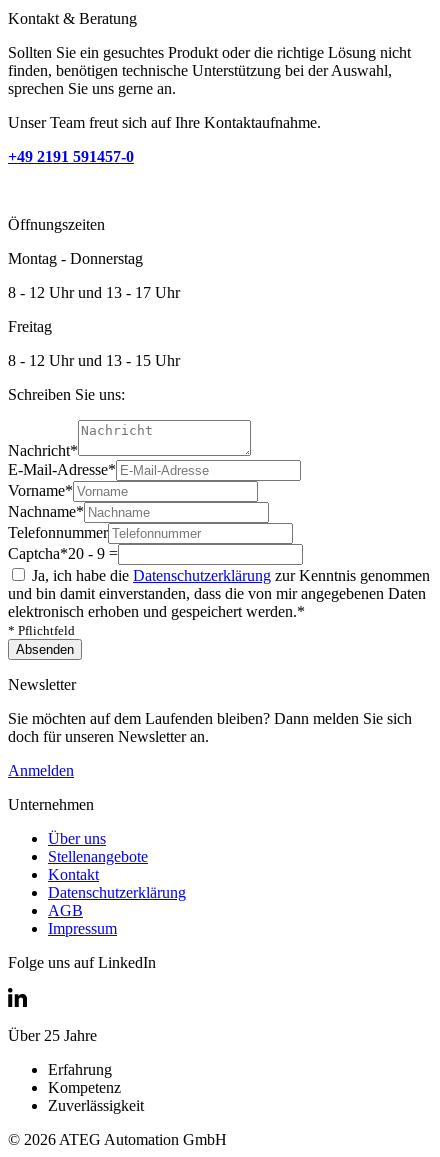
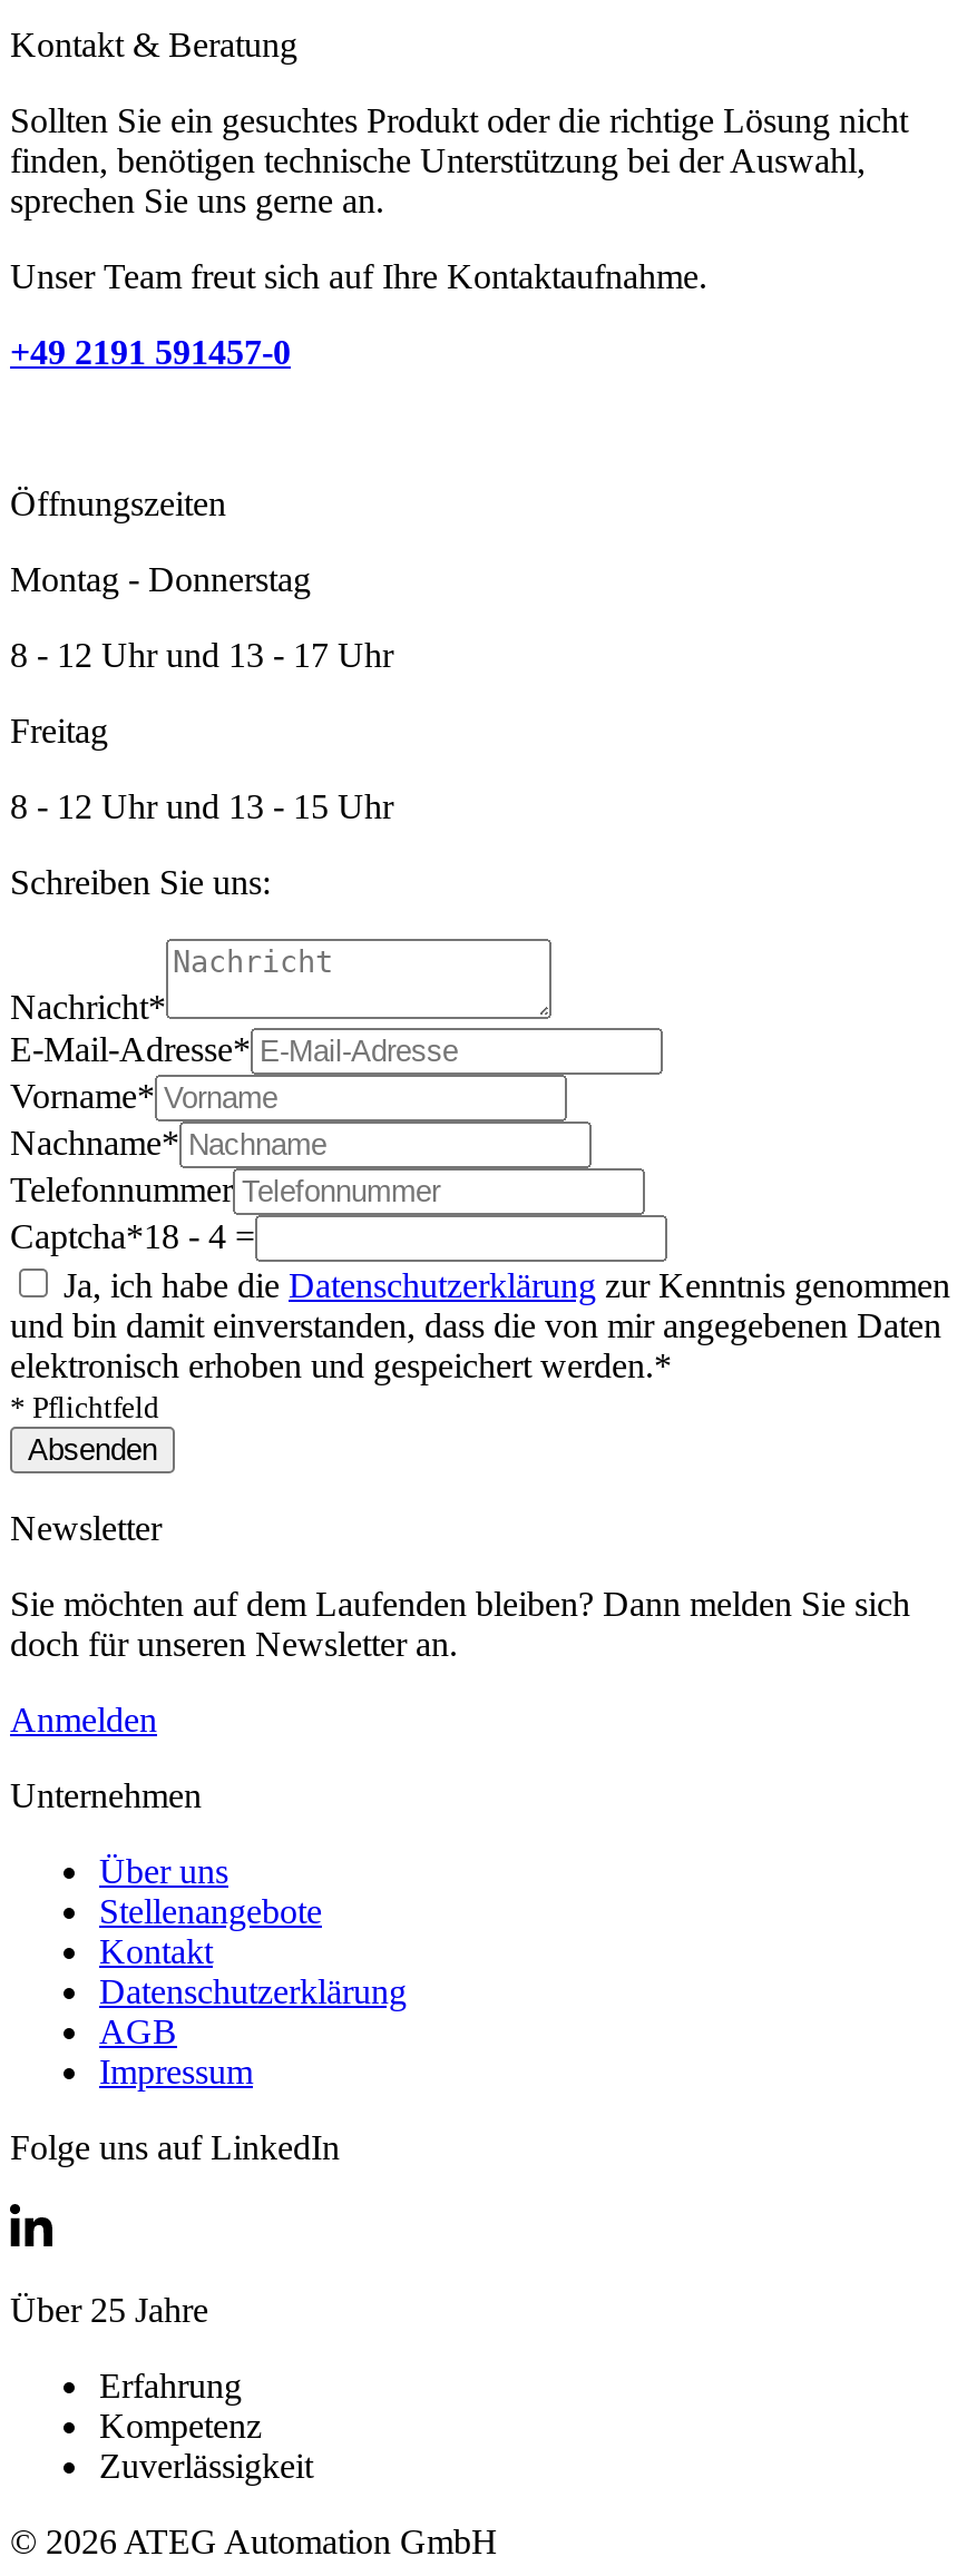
[8,545,118,562] Captcha*20 - 9 = -> [10,1218,255,1256] Captcha*18 - 4 =

